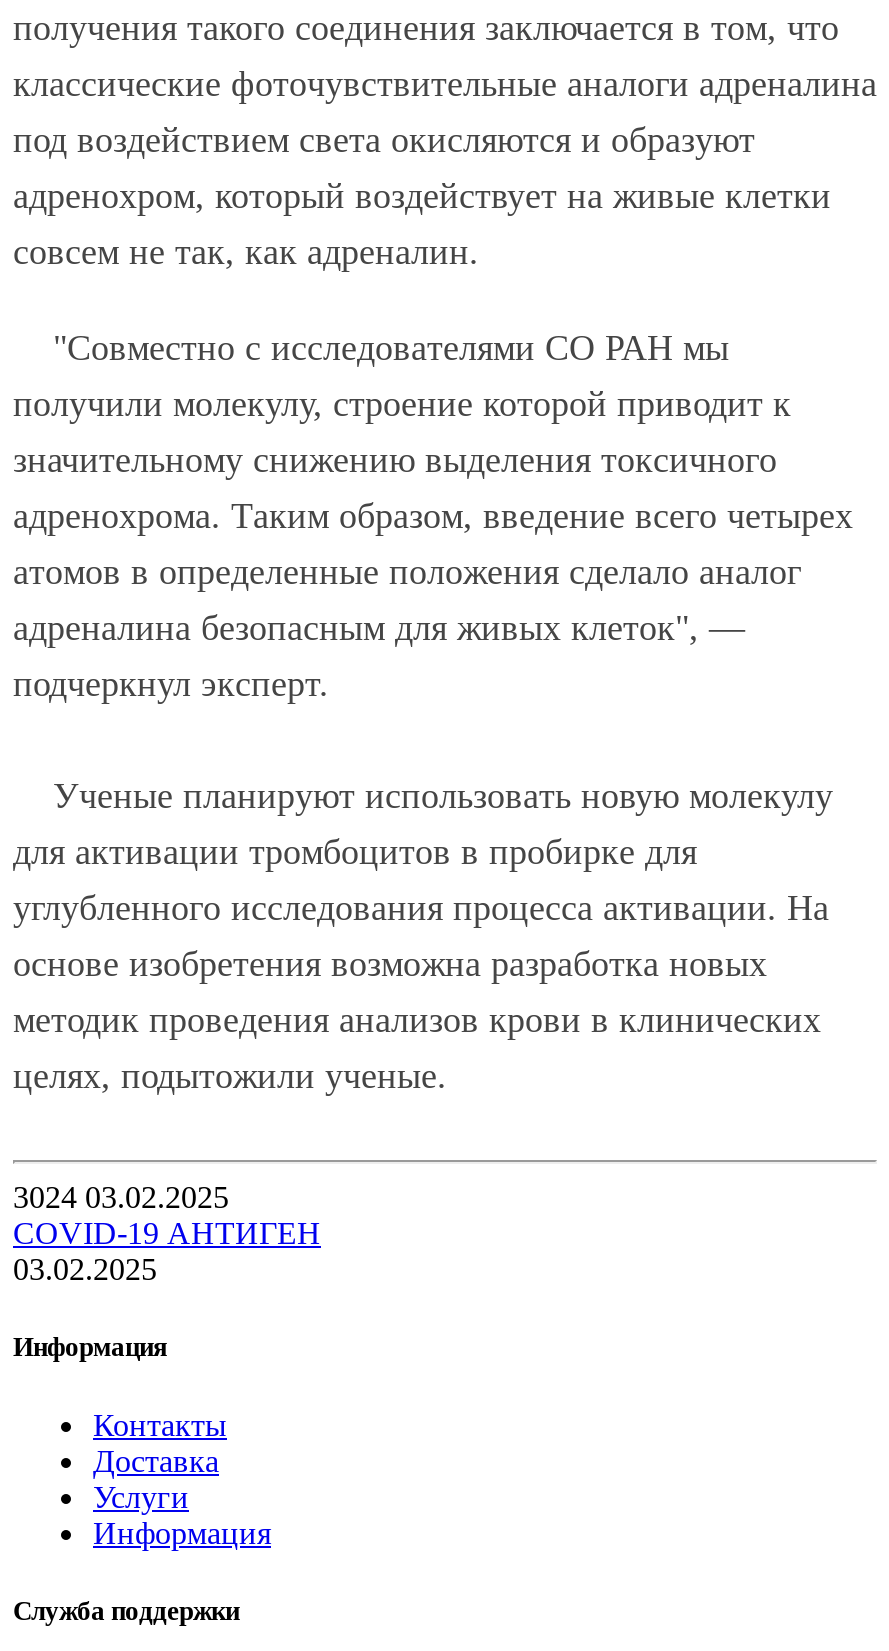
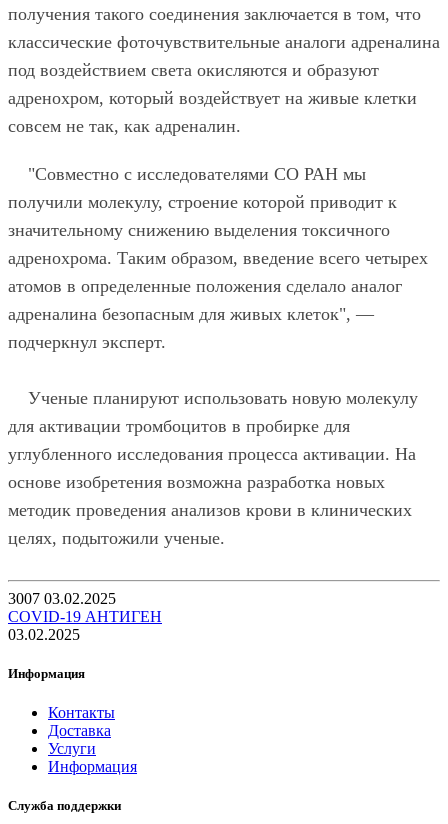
[13,1180,229,1214] 3024 03.02.2025 -> [8,590,116,607] 3007 03.02.2025

